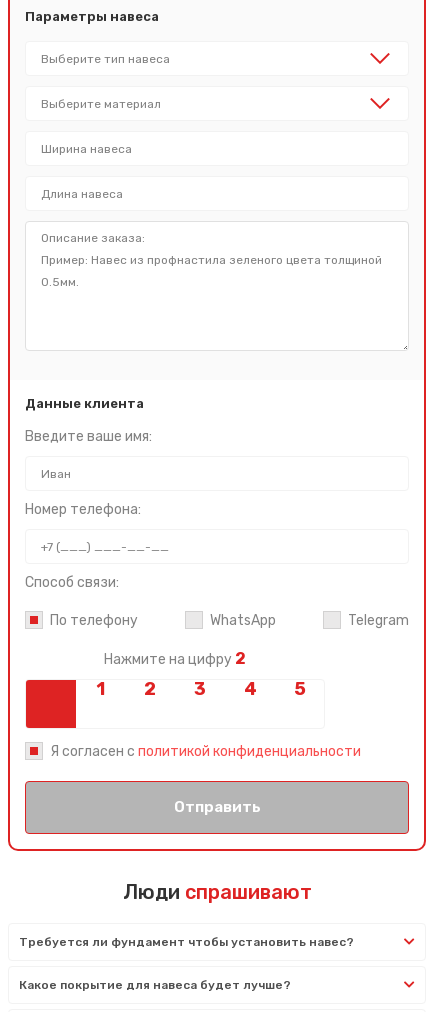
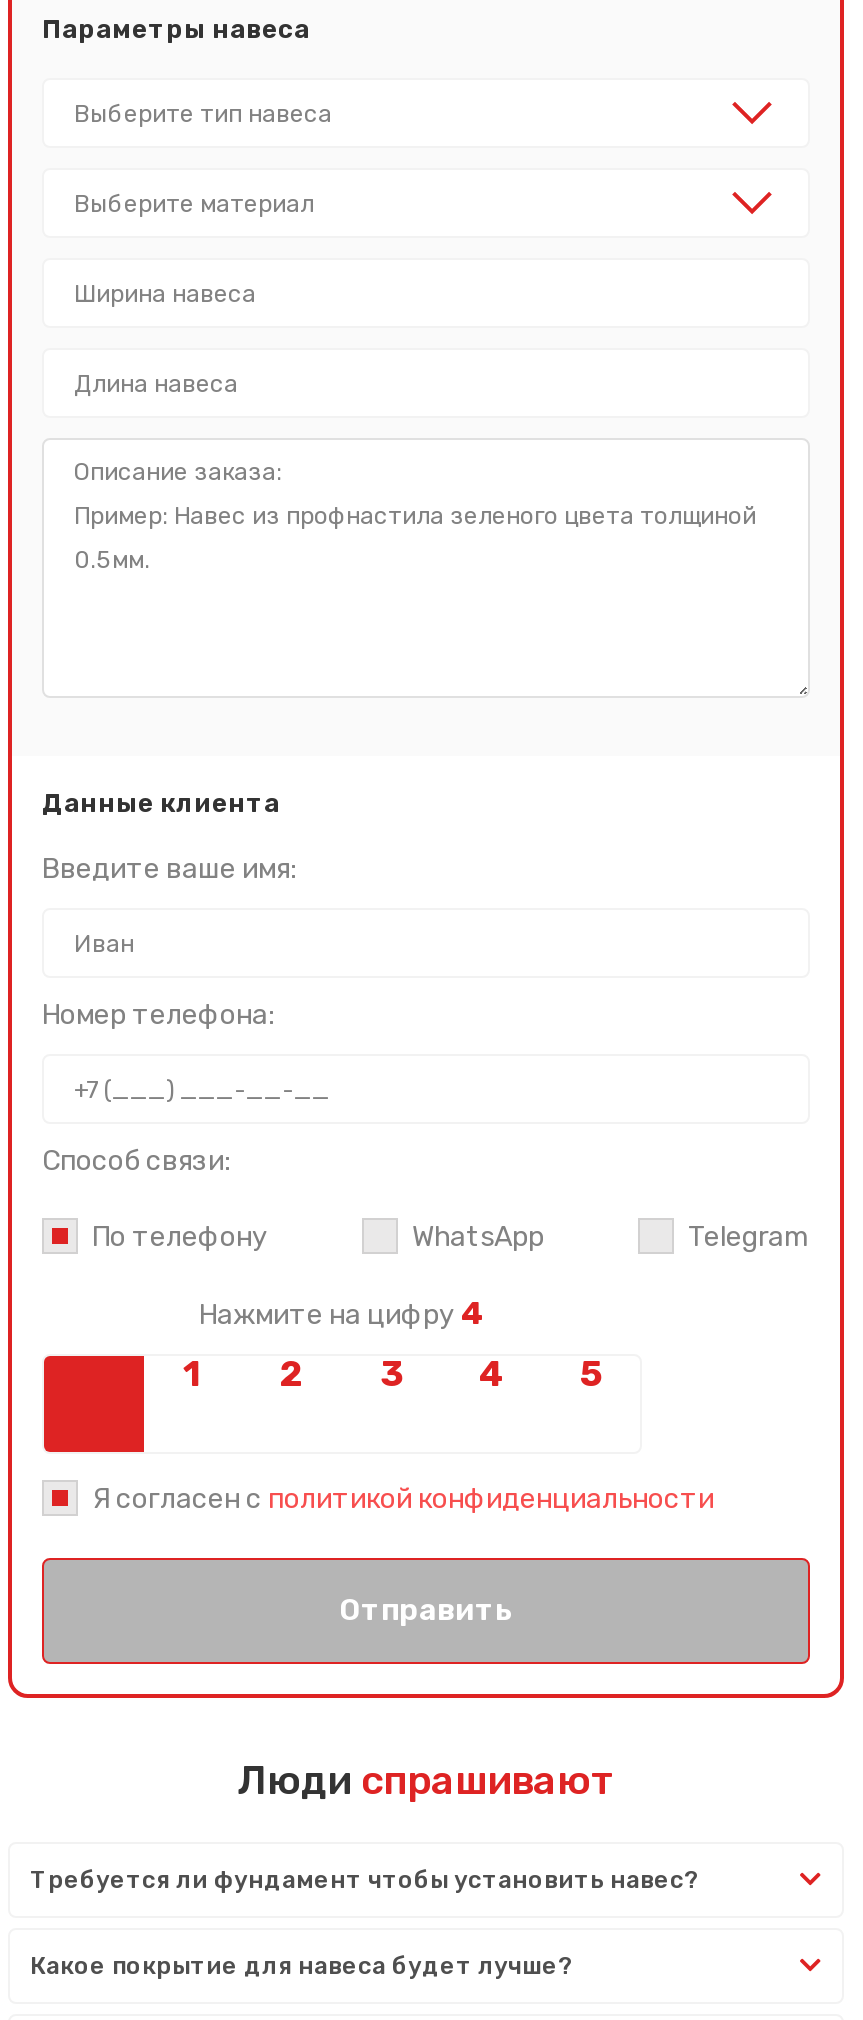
[104,649,246,668] Нажмите на цифру 2 -> [199,1294,485,1332] Нажмите на цифру 4

